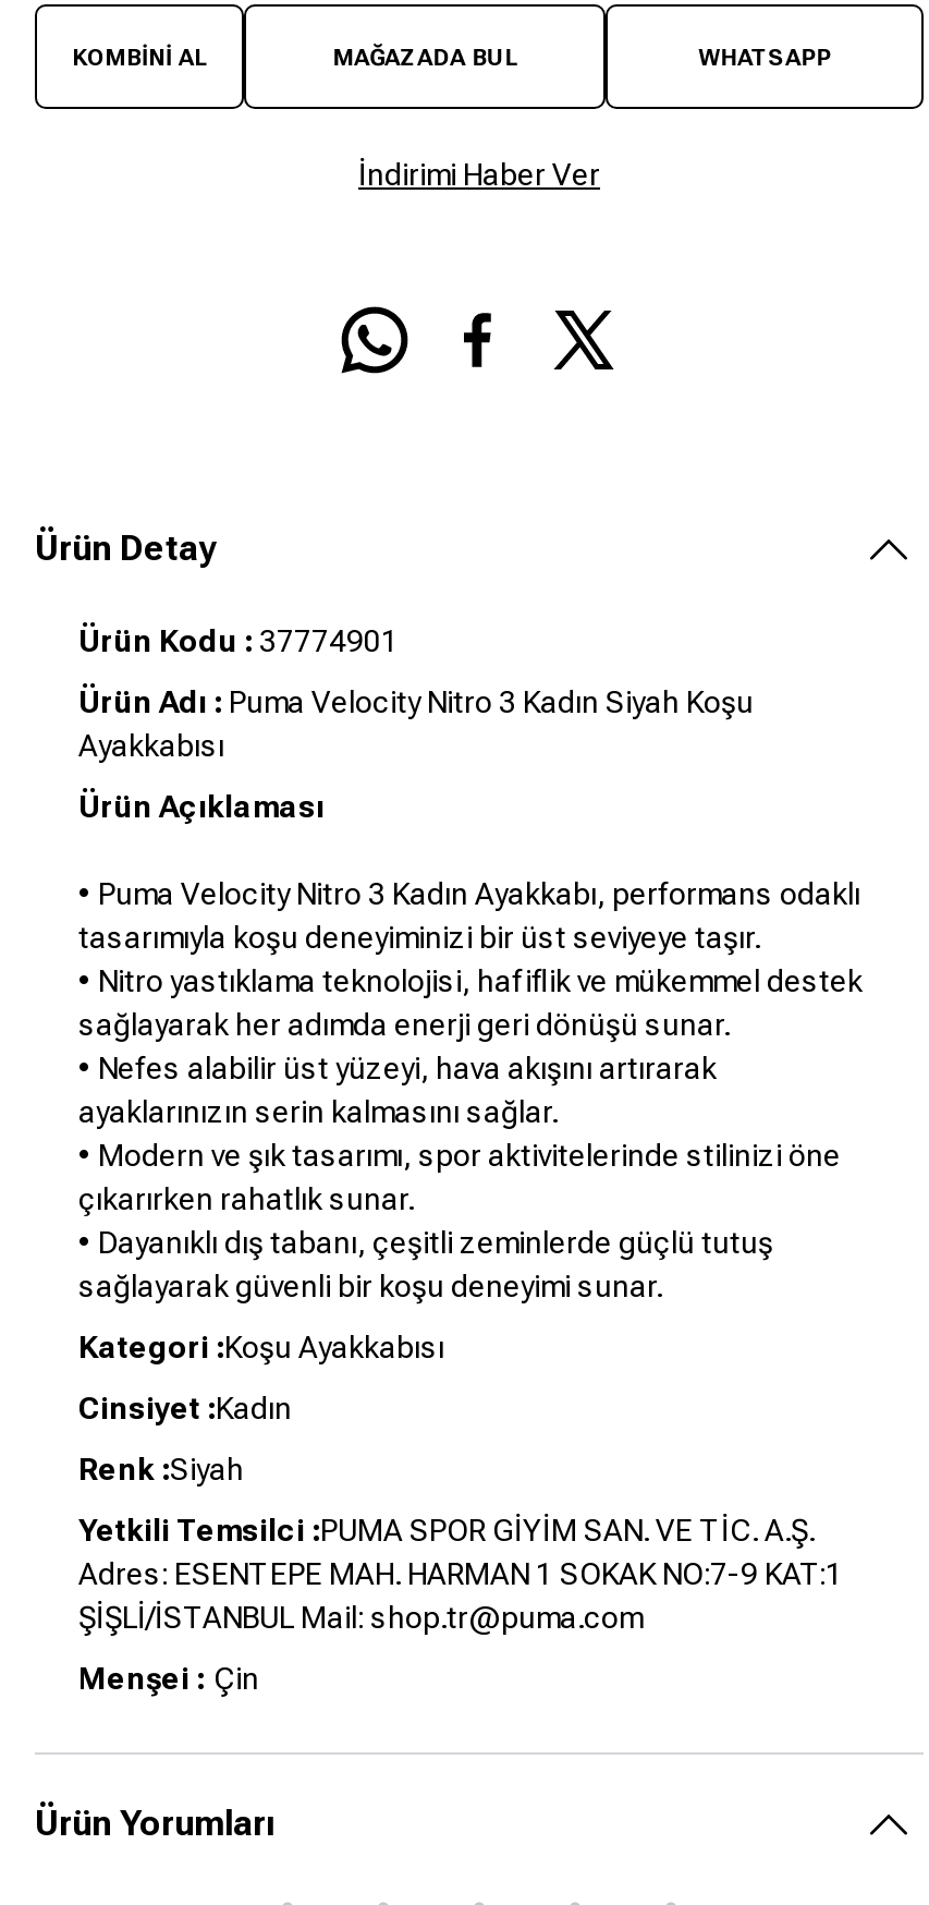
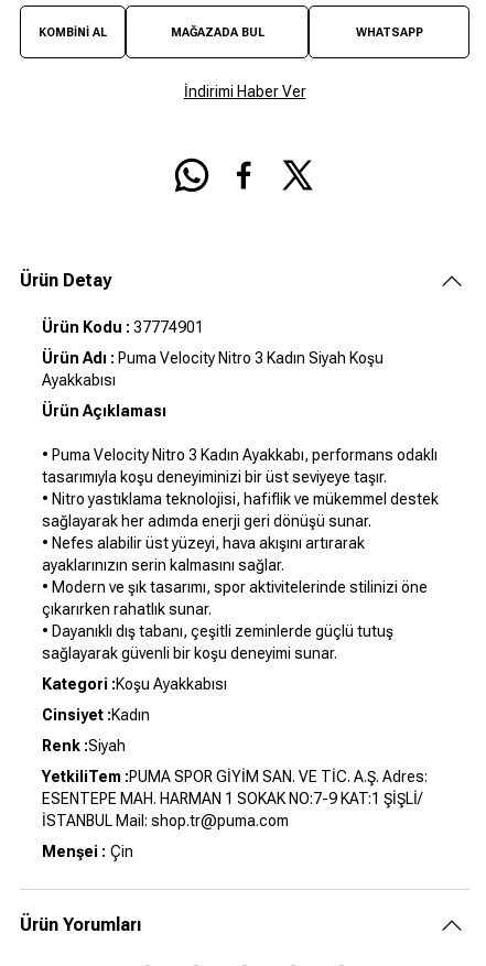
[78,1513,843,1635] Yetkili Temsilci: PUMA SPOR GİYİM SAN. VE TİC. A.Ş. | Adres: ESENTEPE MAH. HARMAN 1 SOKAK NO:7-9 KAT:1 | ŞİŞLİ/İSTANBUL Mail: shop.tr@puma.com -> [42,768,428,830] YetkiliTem: PUMA SPOR GİYİM SAN. VE TİC. A.Ş. Adres: | ESENTEPE MAH. HARMAN 1 SOKAK NO:7-9 KAT:1 ŞİŞLİ/ | İSTANBUL Mail: shop.tr@puma.com

